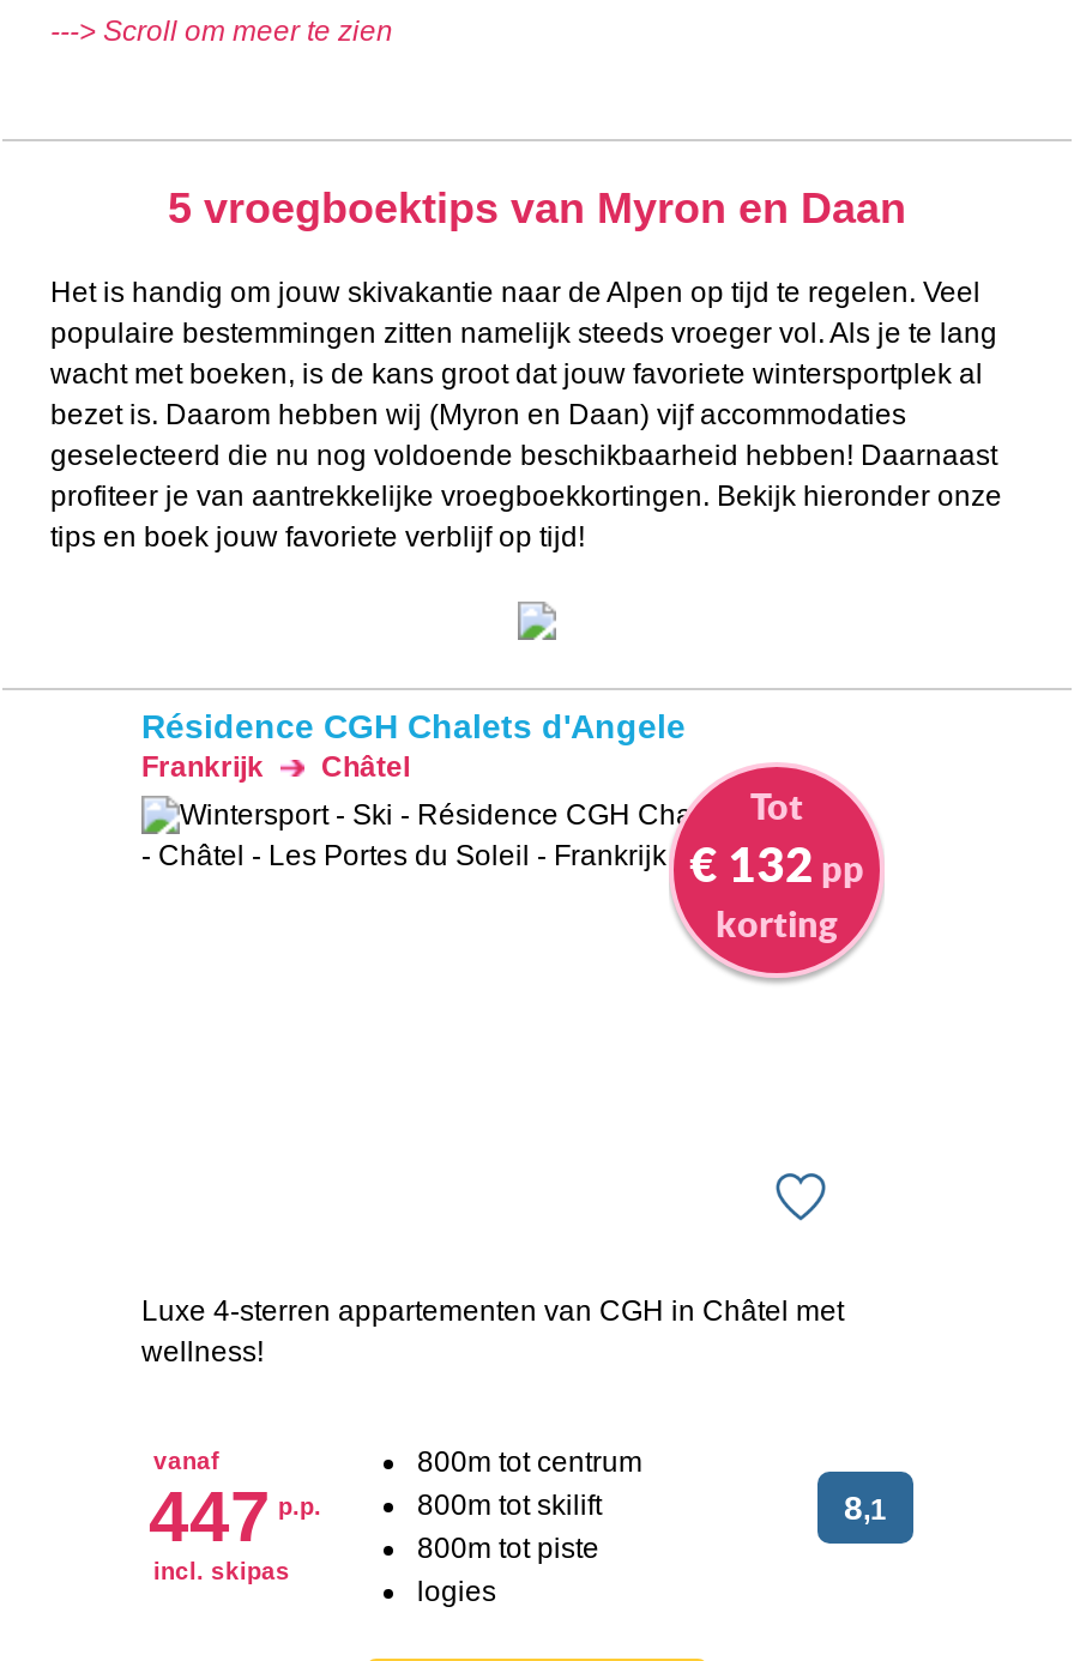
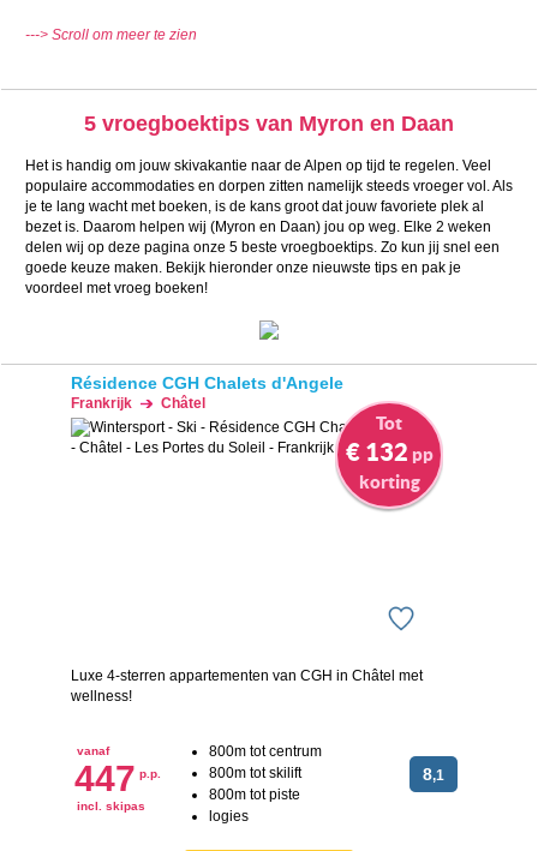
[50,316,1002,554] populaire bestemmingen zitten namelijk steeds vroeger vol. Als je te lang | wacht met boeken, is de kans groot dat jouw favoriete wintersportplek al | bezet is. Daarom hebben wij (Myron en Daan) vijf accommodaties | geselecteerd die nu nog voldoende beschikbaarheid hebben! Daarnaast | profiteer je van aantrekkelijke vroegboekkortingen. Bekijk hieronder onze | tips en boek jouw favoriete verblijf op tijd! -> [25,178,513,296] populaire accommodaties en dorpen zitten namelijk steeds vroeger vol. Als | je te lang wacht met boeken, is de kans groot dat jouw favoriete plek al | bezet is. Daarom helpen wij (Myron en Daan) jou op weg. Elke 2 weken | delen wij op deze pagina onze 5 beste vroegboektips. Zo kun jij snel een | goede keuze maken. Bekijk hieronder onze nieuwste tips en pak je | voordeel met vroeg boeken!

